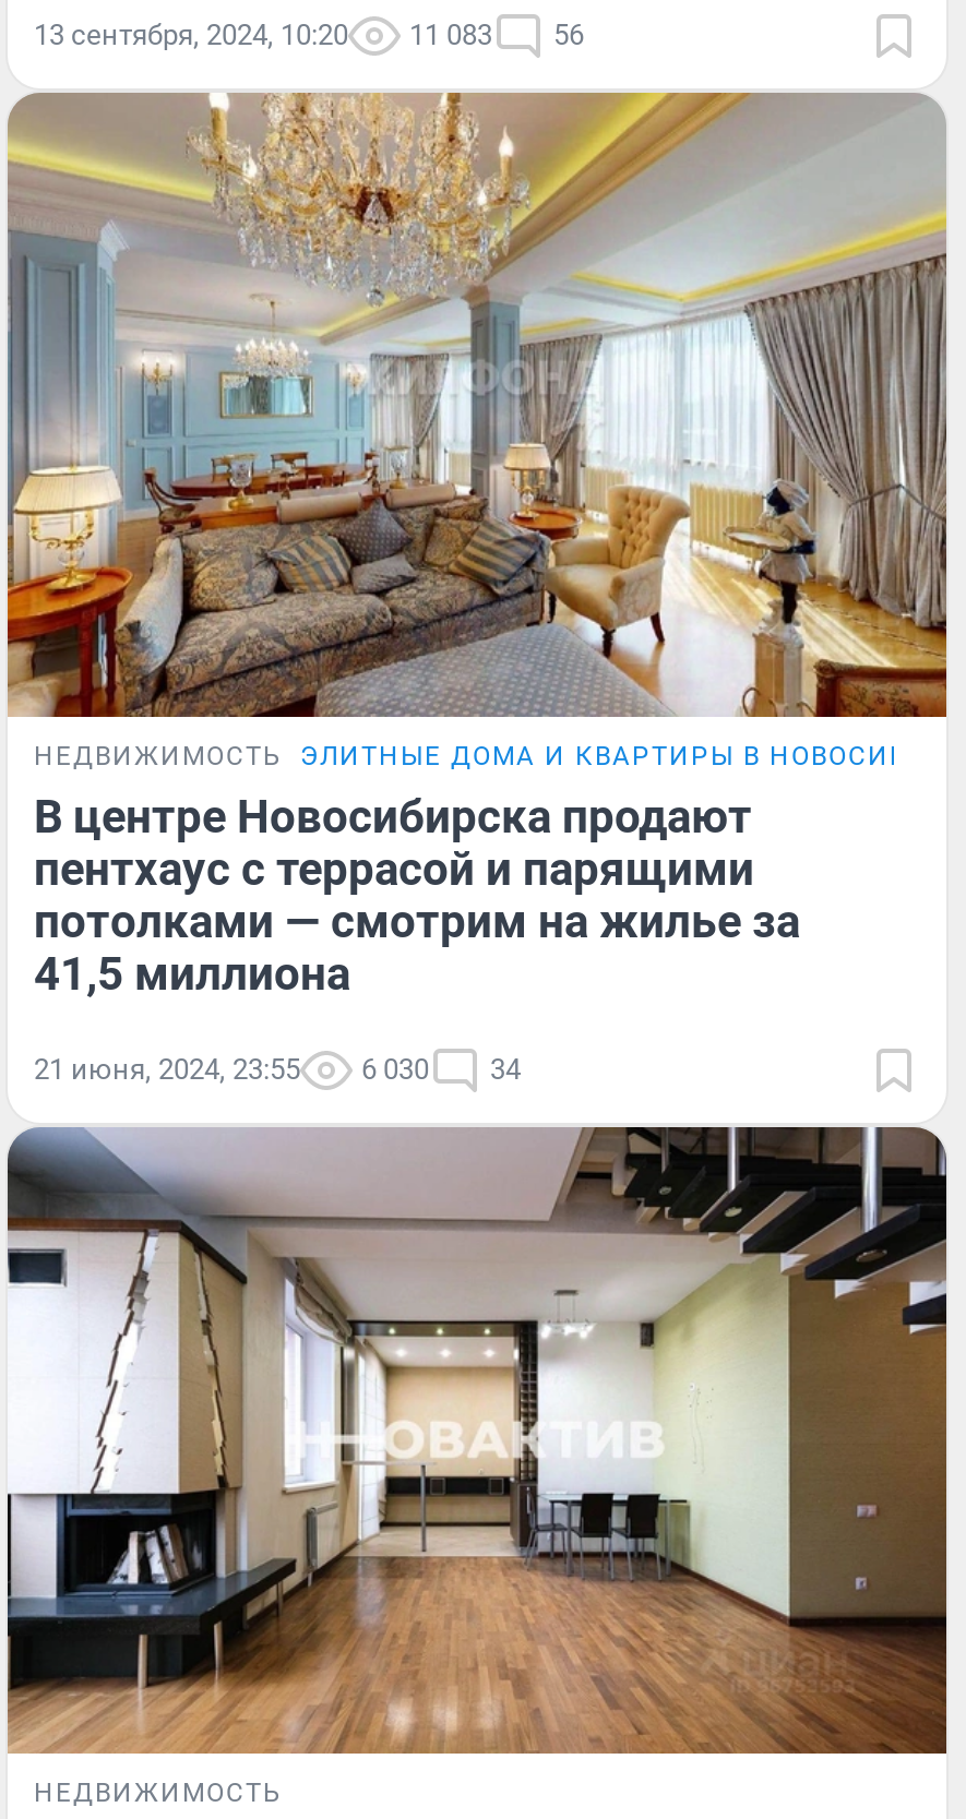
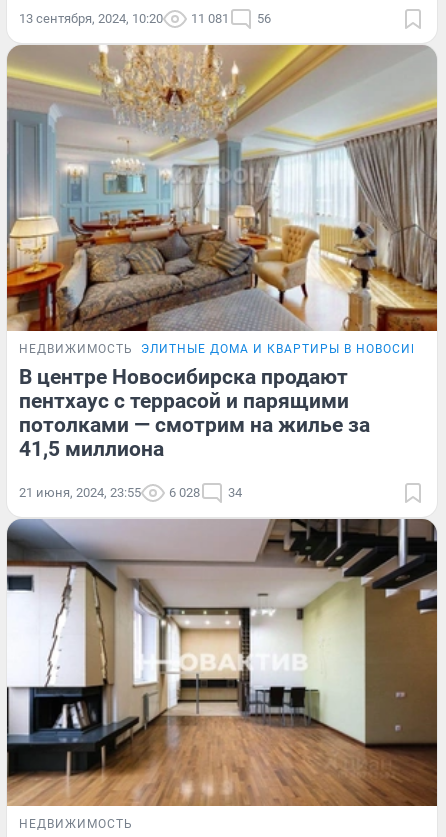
[34,18,584,50] 13 сентября, 2024, 10:20 11 083 56 -> [19,11,271,26] 13 сентября, 2024, 10:20 11 081 56
[34,1054,521,1086] 21 июня, 2024, 23:55 6 030 34 -> [19,485,242,500] 21 июня, 2024, 23:55 6 028 34

